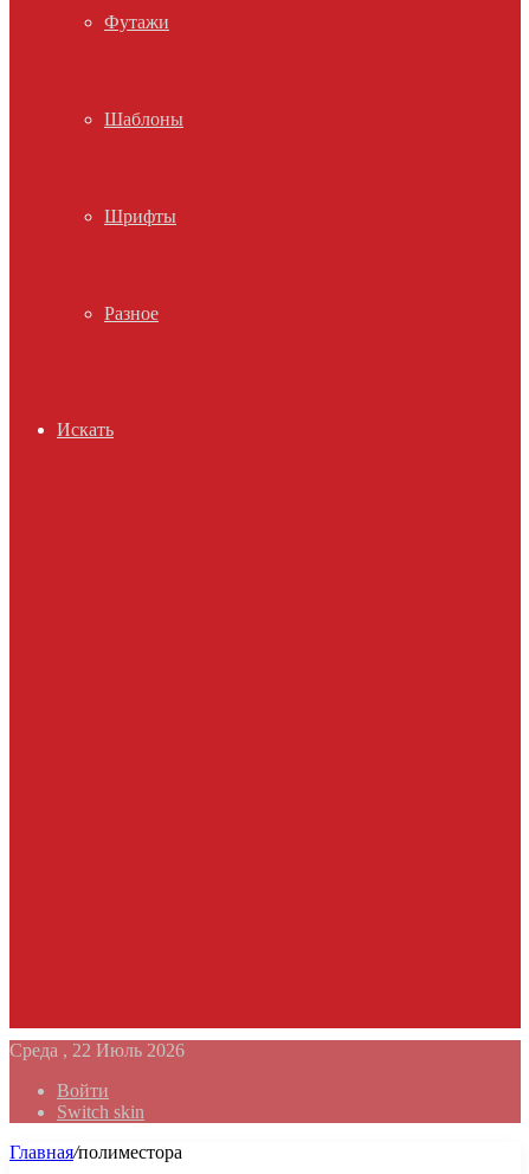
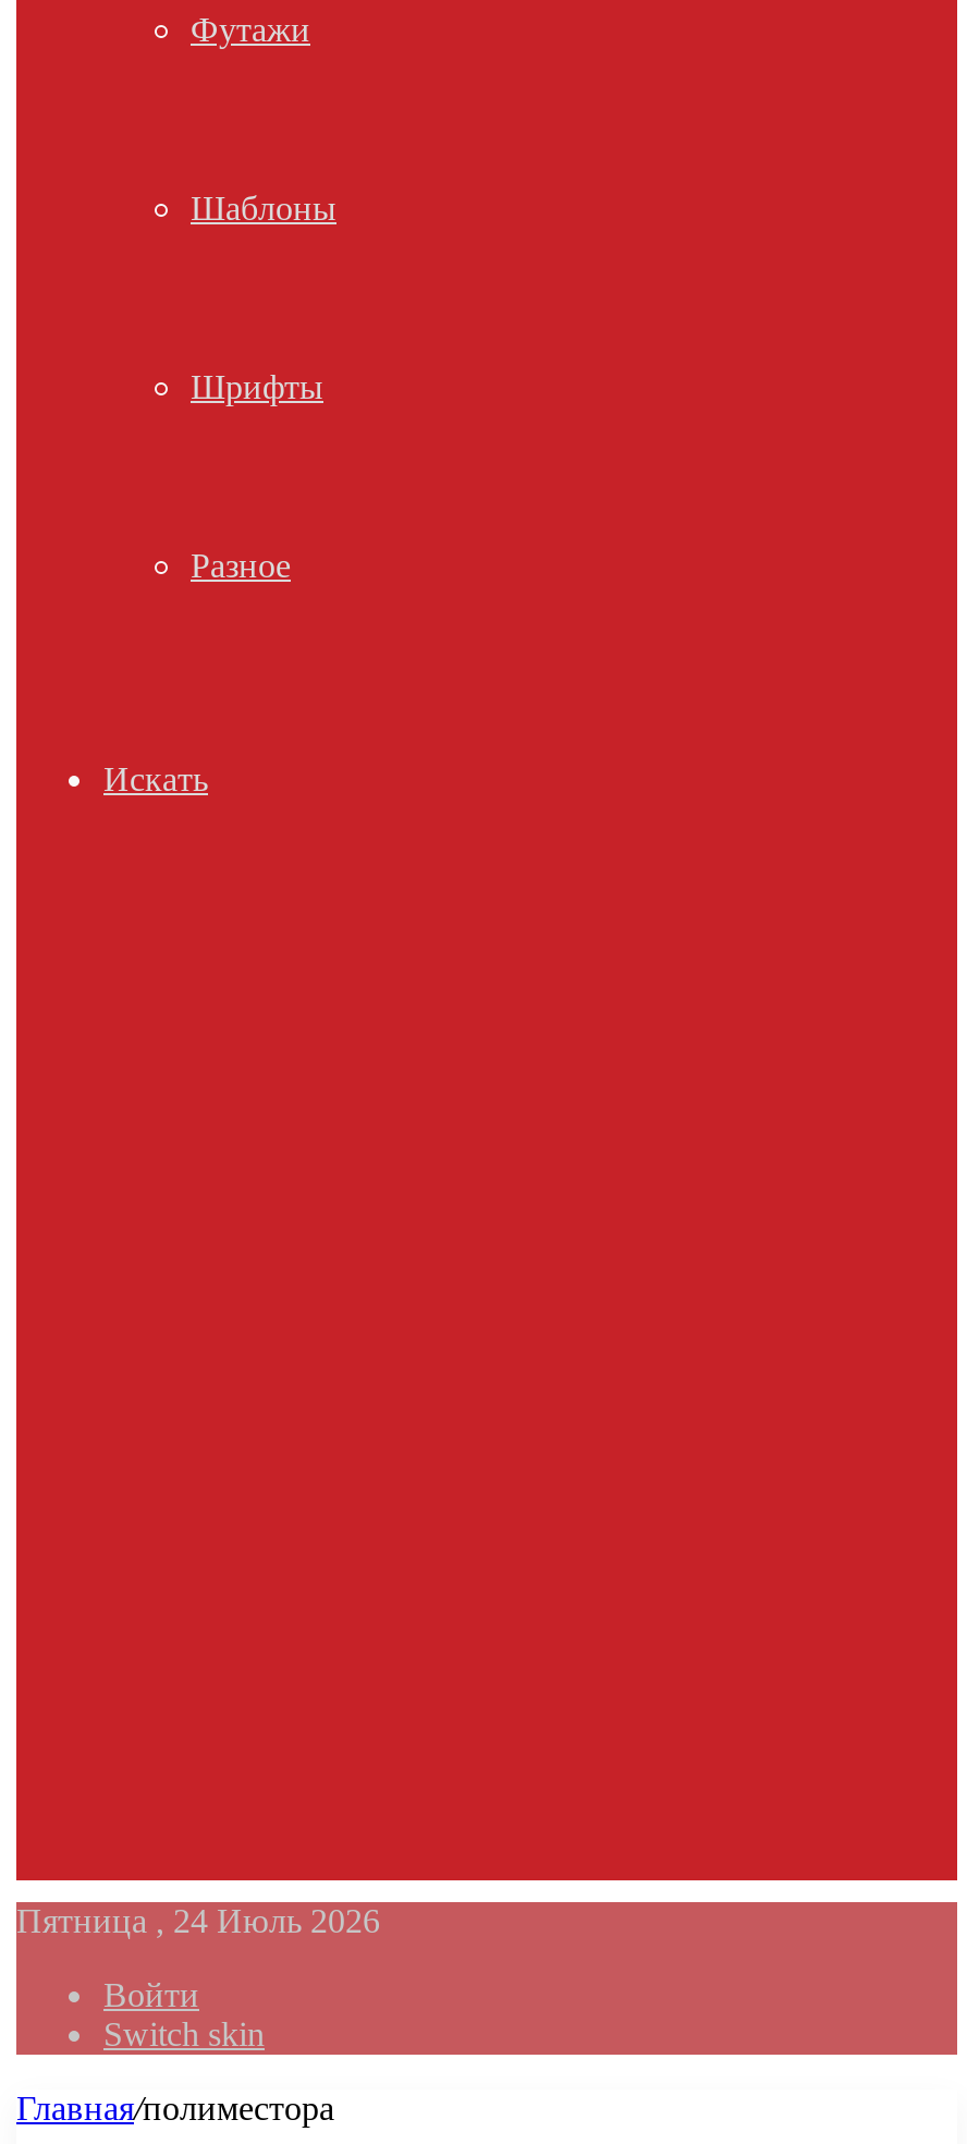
[9,1040,185,1060] Среда , 22 Июль 2026 -> [16,1902,380,1939] Пятница , 24 Июль 2026

